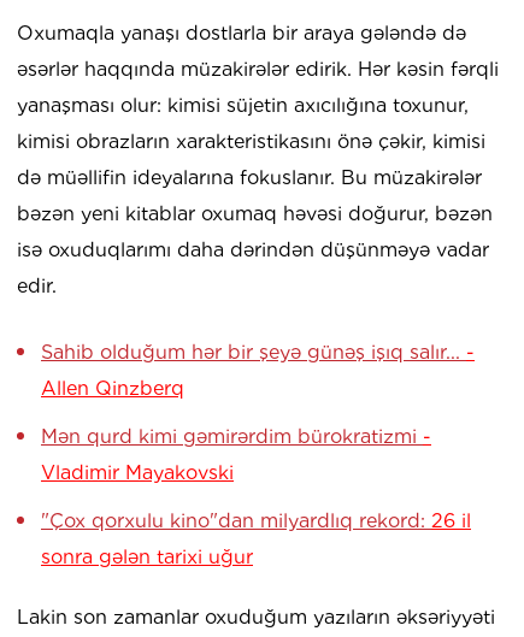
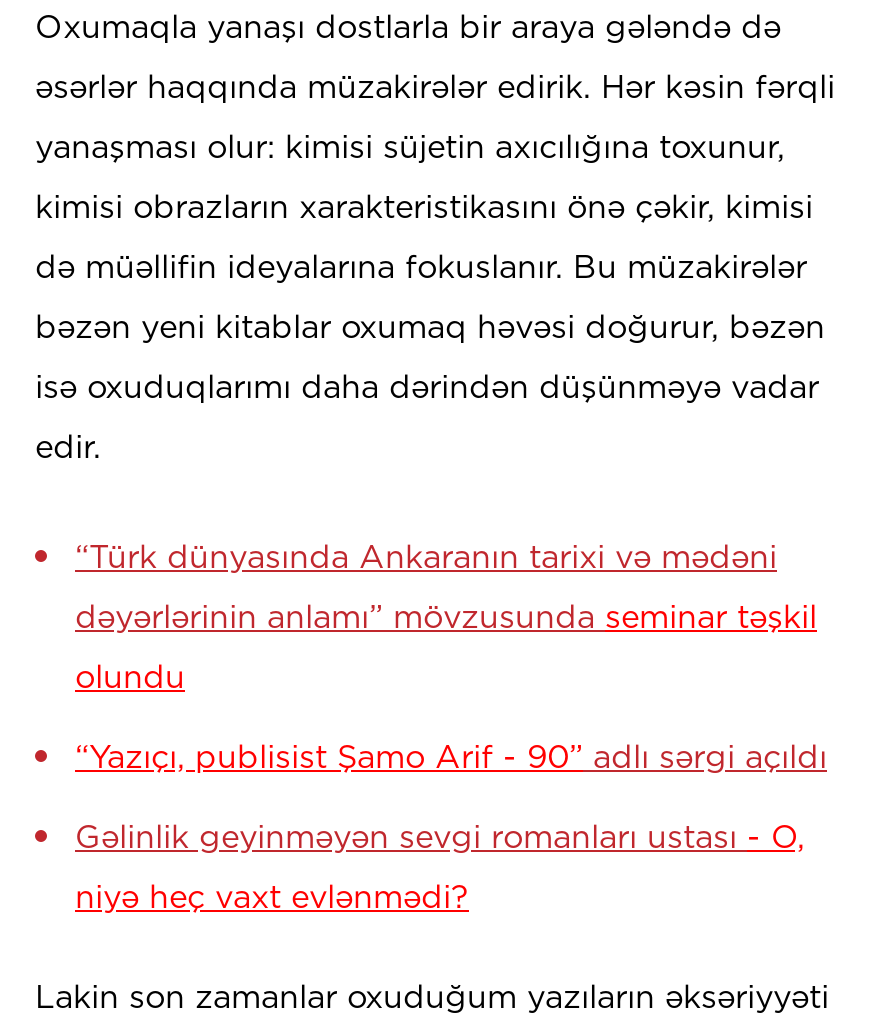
[41,341,475,364] Sahib olduğum hər bir şeyə günəş işıq salır... - -> [75,539,777,577] “Türk dünyasında Ankaranın tarixi və mədəni
[41,377,184,400] Allen Qinzberq -> [75,599,817,637] dəyərlərinin anlamı” mövzusunda seminar təşkil
[41,426,431,448] Mən qurd kimi gəmirərdim bürokratizmi - -> [75,659,185,697] olundu
[41,462,234,485] Vladimir Mayakovski -> [75,739,827,777] “Yazıçı, publisist Şamo Arif - 90” adlı sərgi açıldı
[41,510,471,533] "Çox qorxulu kino"dan milyardlıq rekord: 26 il -> [75,819,805,857] Gəlinlik geyinməyən sevgi romanları ustası - O,
[41,546,253,569] sonra gələn tarixi uğur -> [75,879,469,917] niyə heç vaxt evlənmədi?

